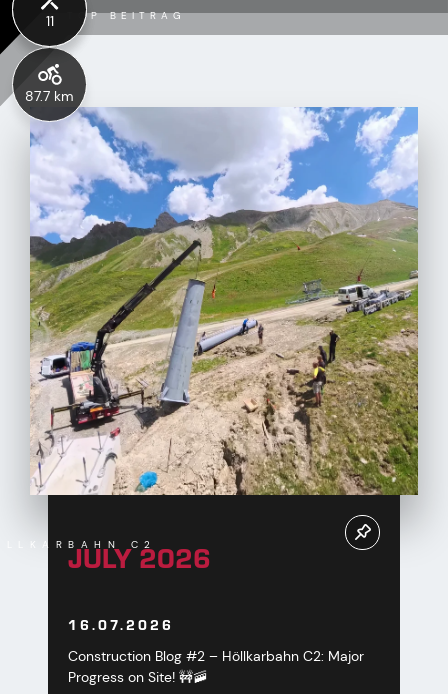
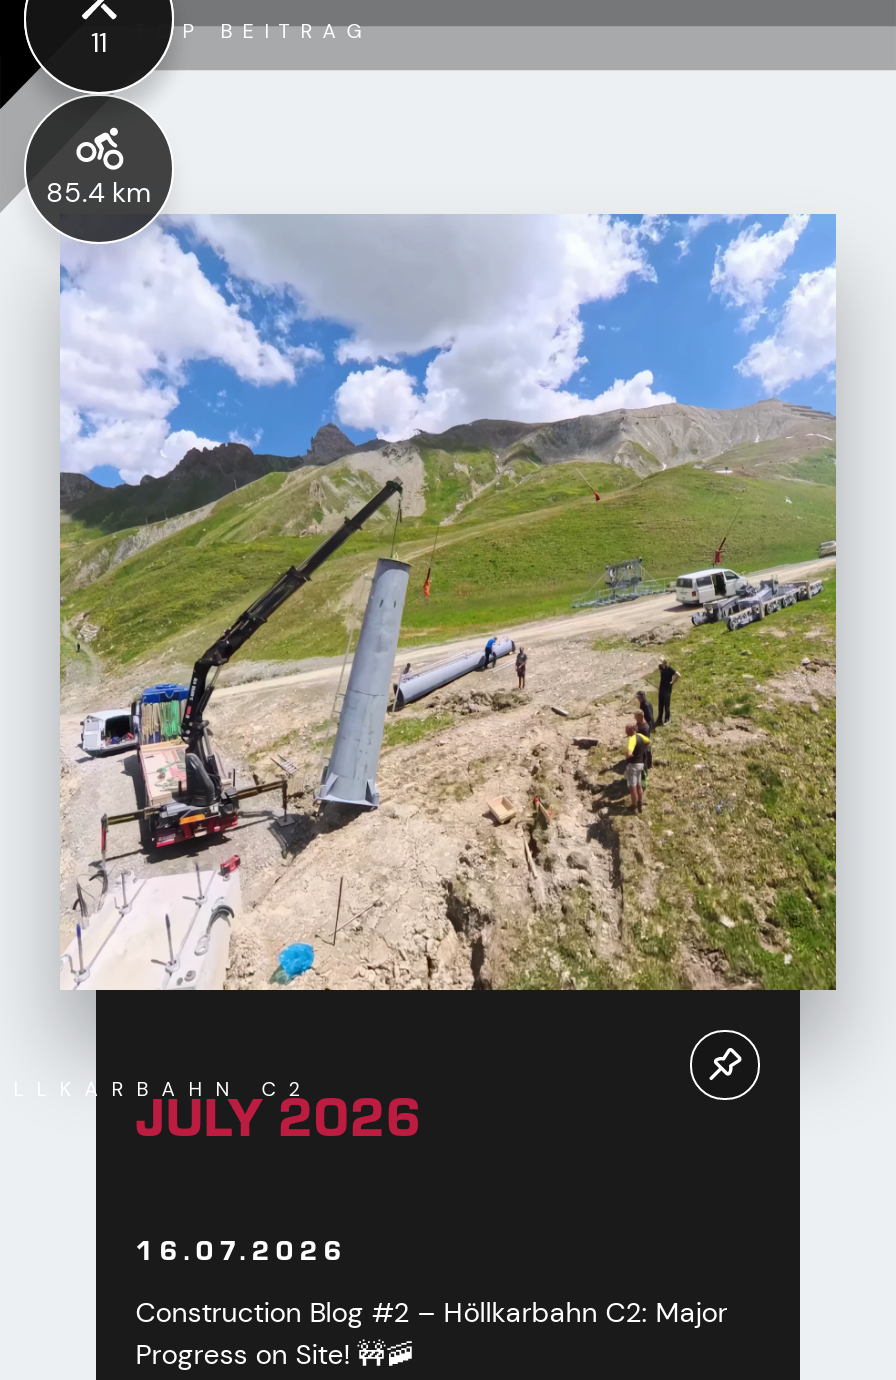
[25,87,74,105] 87.7 km -> [46,174,152,210] 85.4 km

